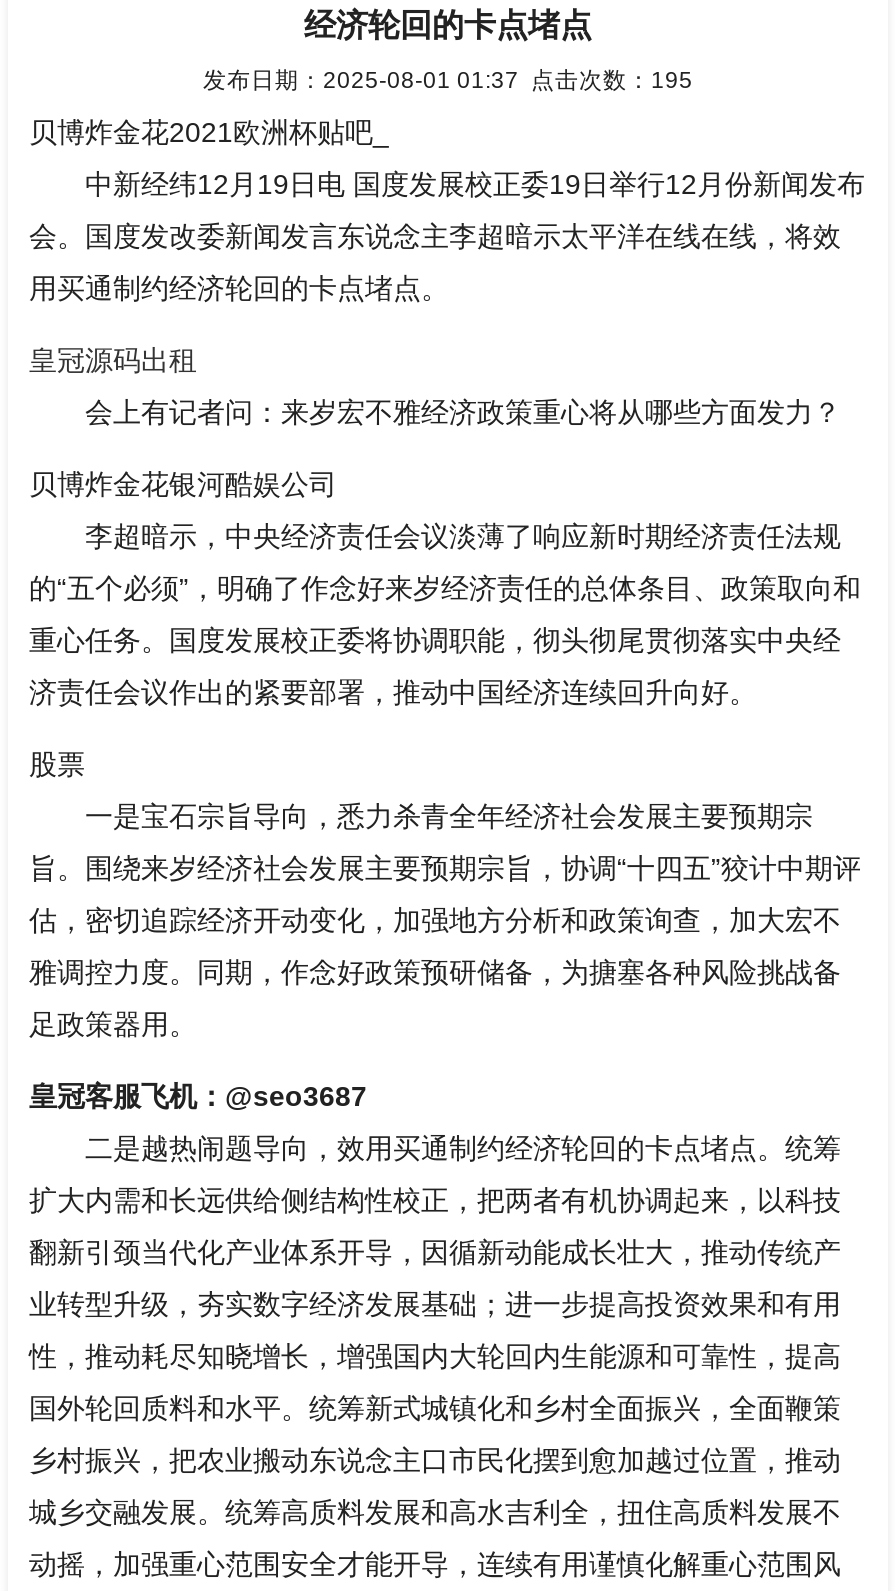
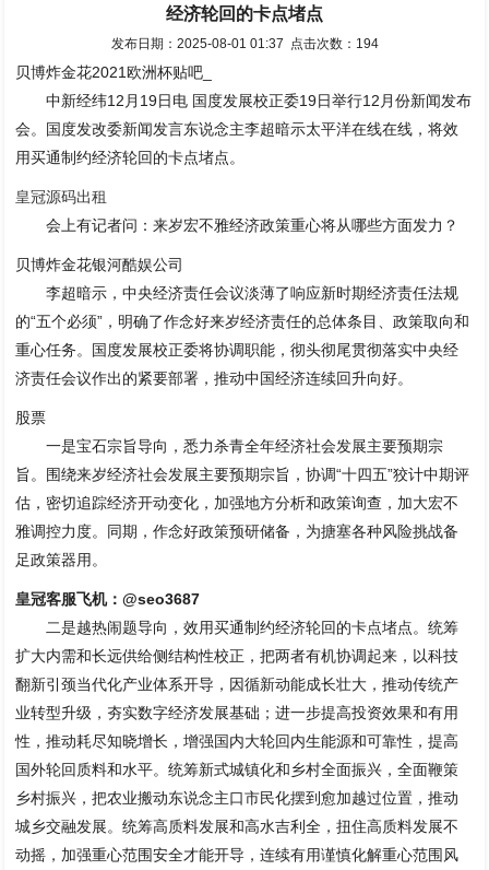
[203,66,693,92] 发布日期：2025-08-01 01:37 点击次数：195 -> [111,36,378,50] 发布日期：2025-08-01 01:37 点击次数：194

